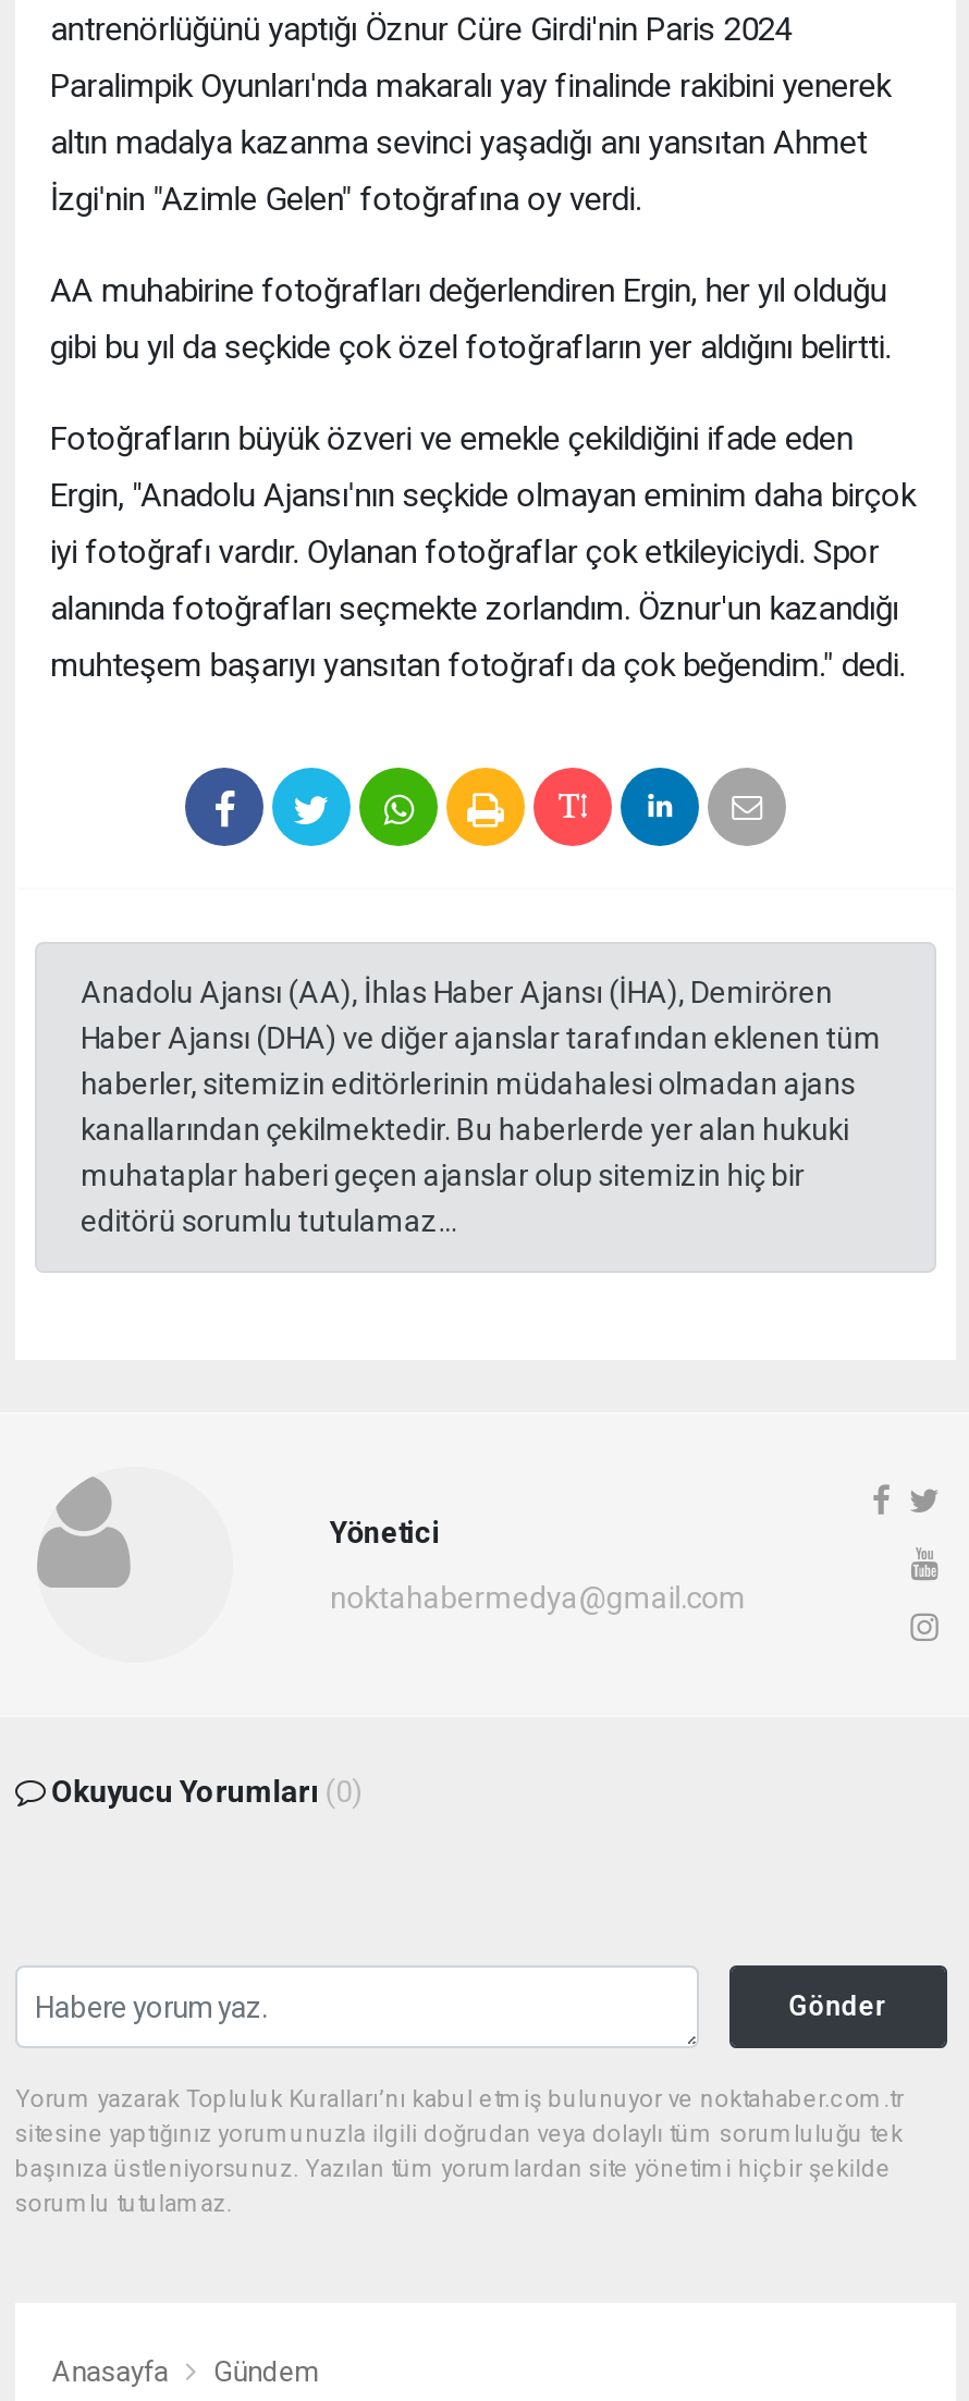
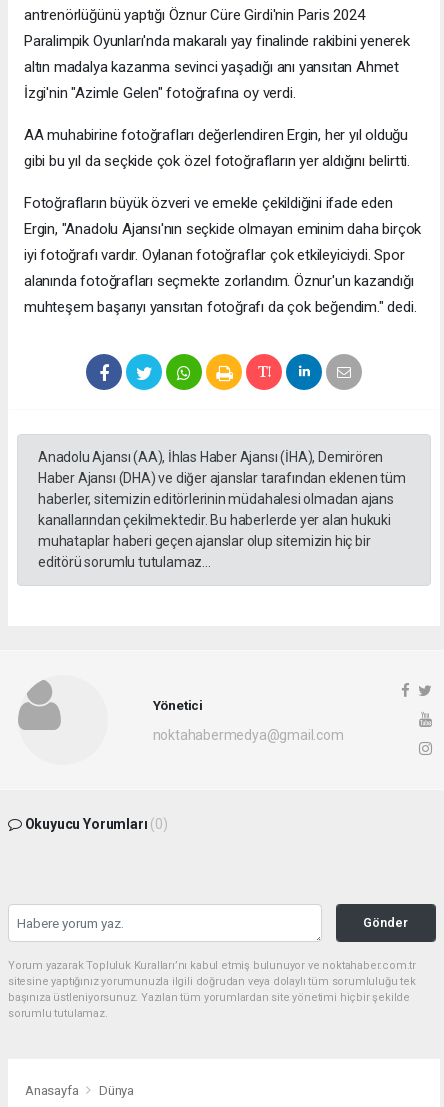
[213,2355,317,2388] Gündem -> [99,1083,134,1098] Dünya

